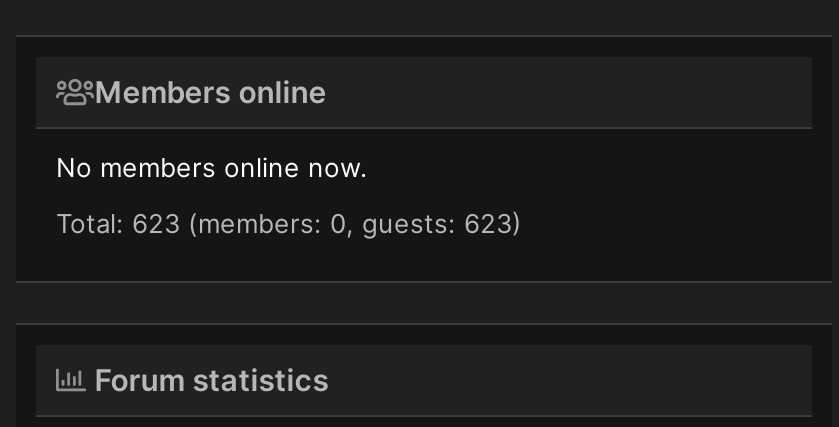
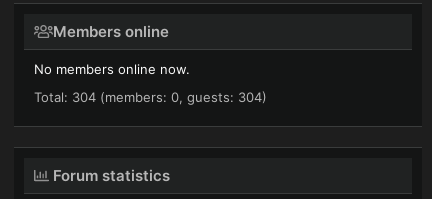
[56,208,522,240] Total: 623 (members: 0, guests: 623) -> [34,89,267,105] Total: 304 (members: 0, guests: 304)

